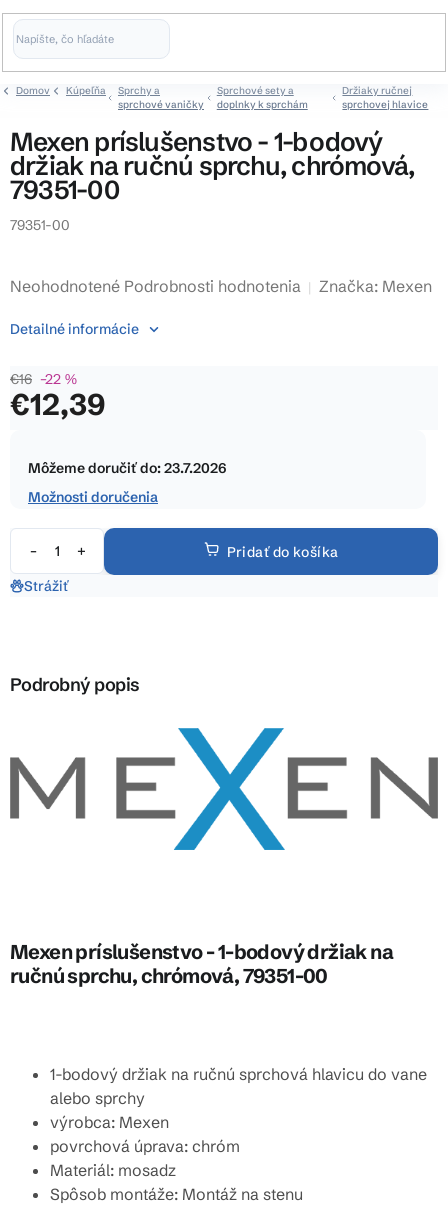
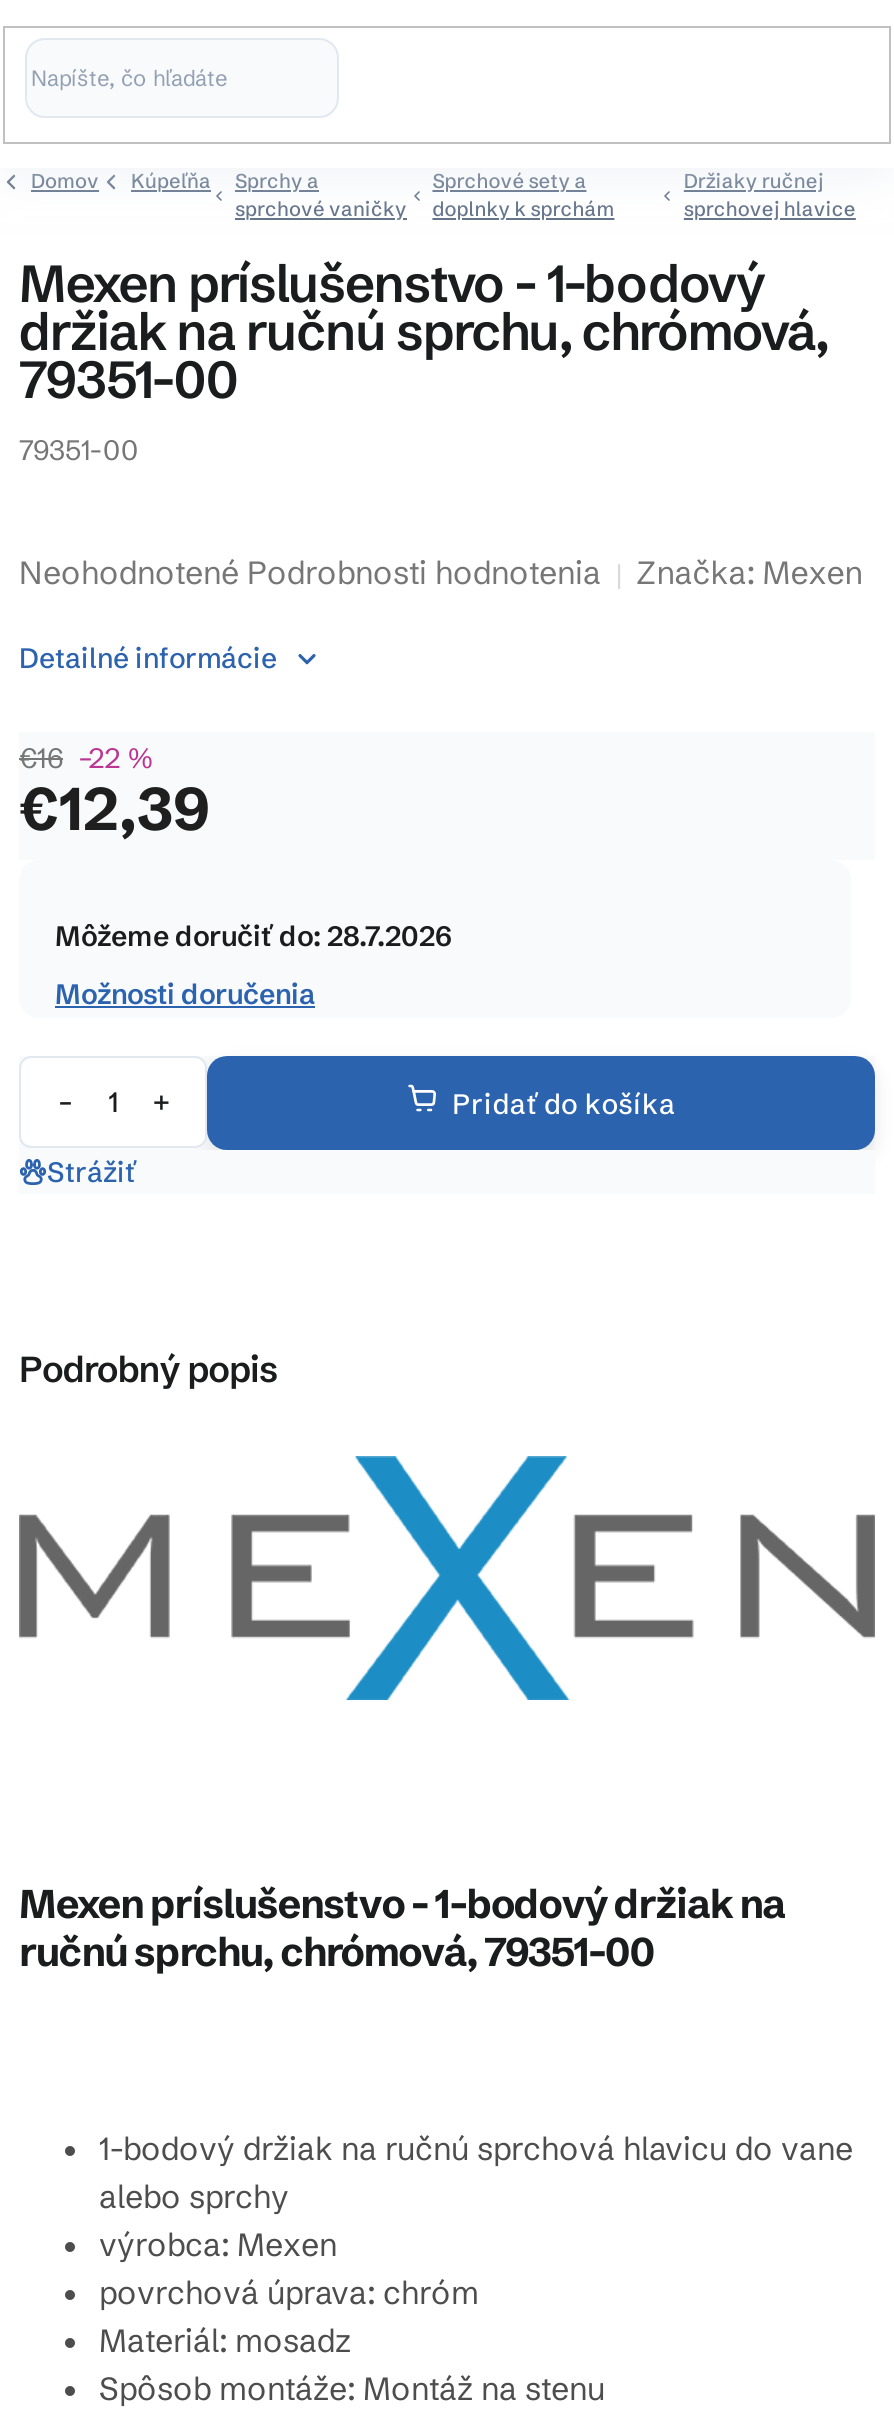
[28,459,227,477] Môžeme doručiť do: 23.7.2026 -> [55,917,453,953] Môžeme doručiť do: 28.7.2026

